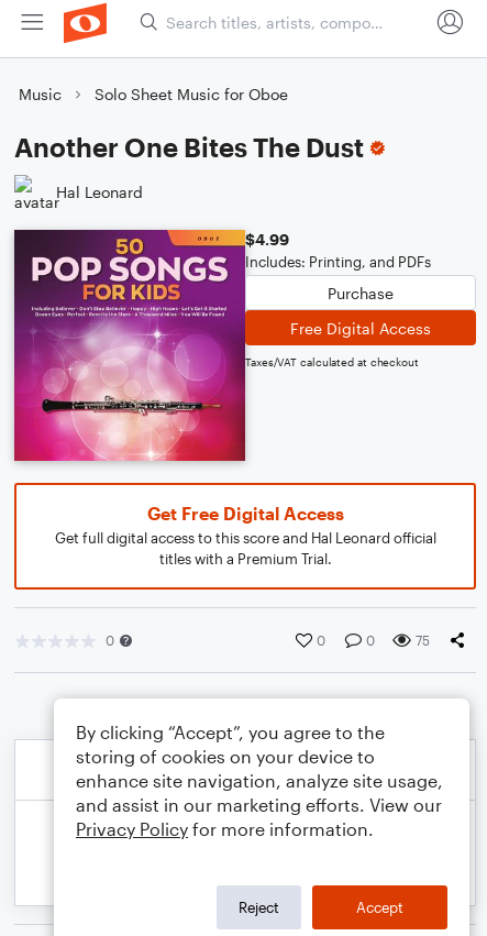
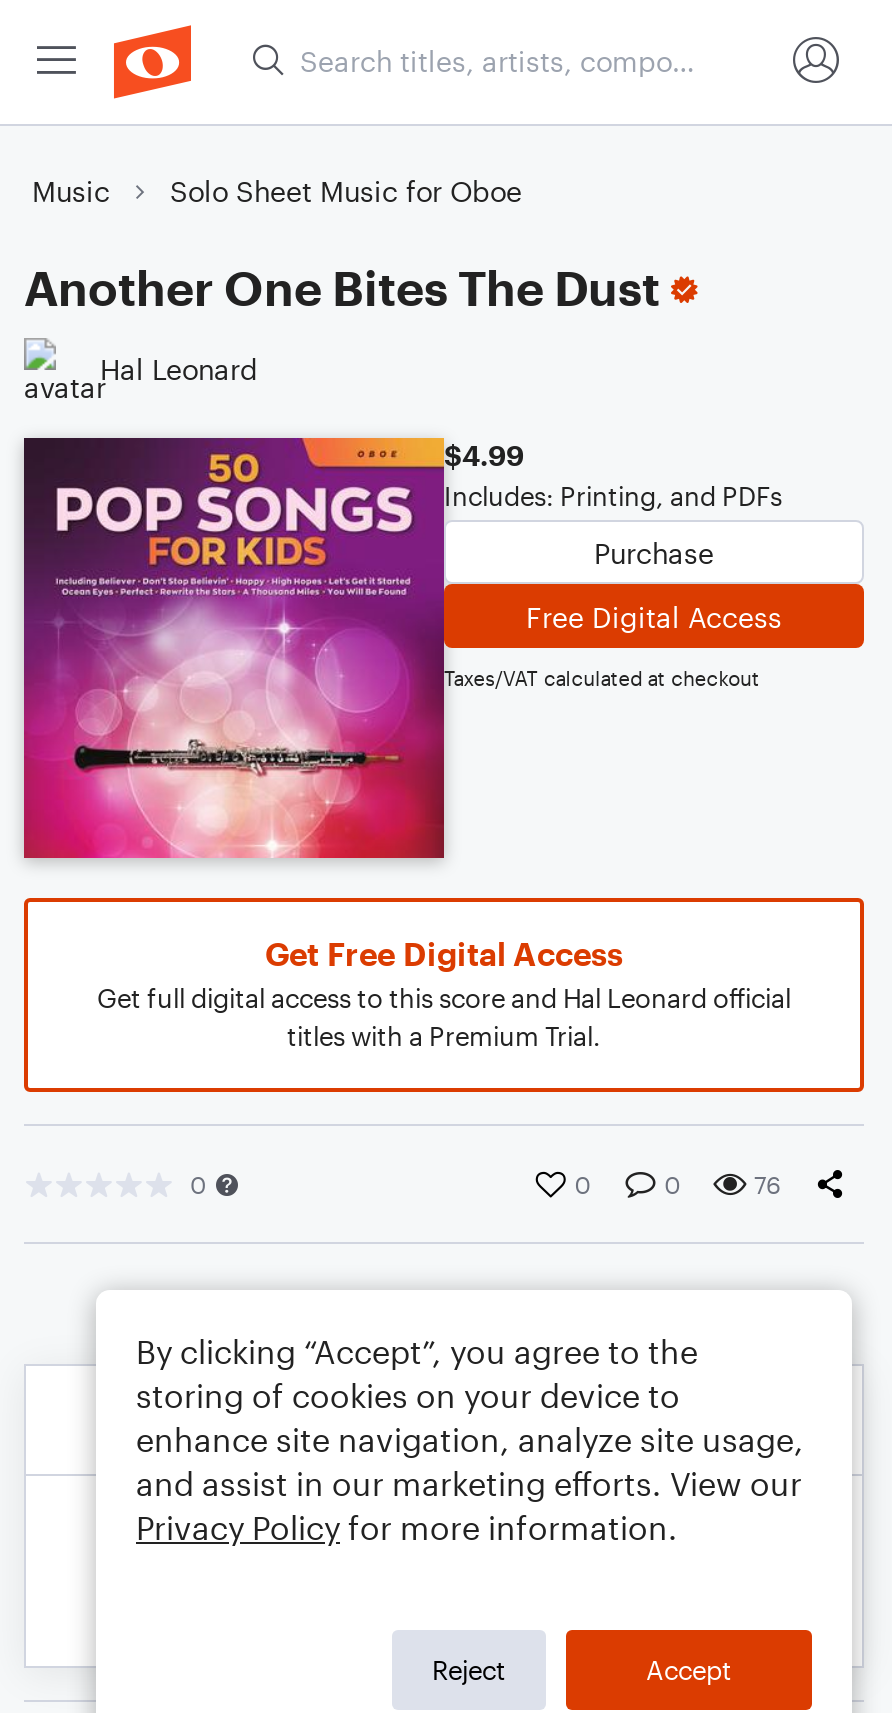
[416,632,430,647] 75 -> [754,1169,780,1197] 76

